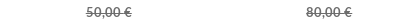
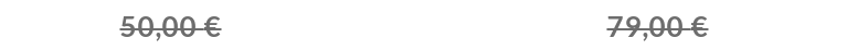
[306,4,352,20] 80,00€ -> [607,10,708,44] 79,00€

